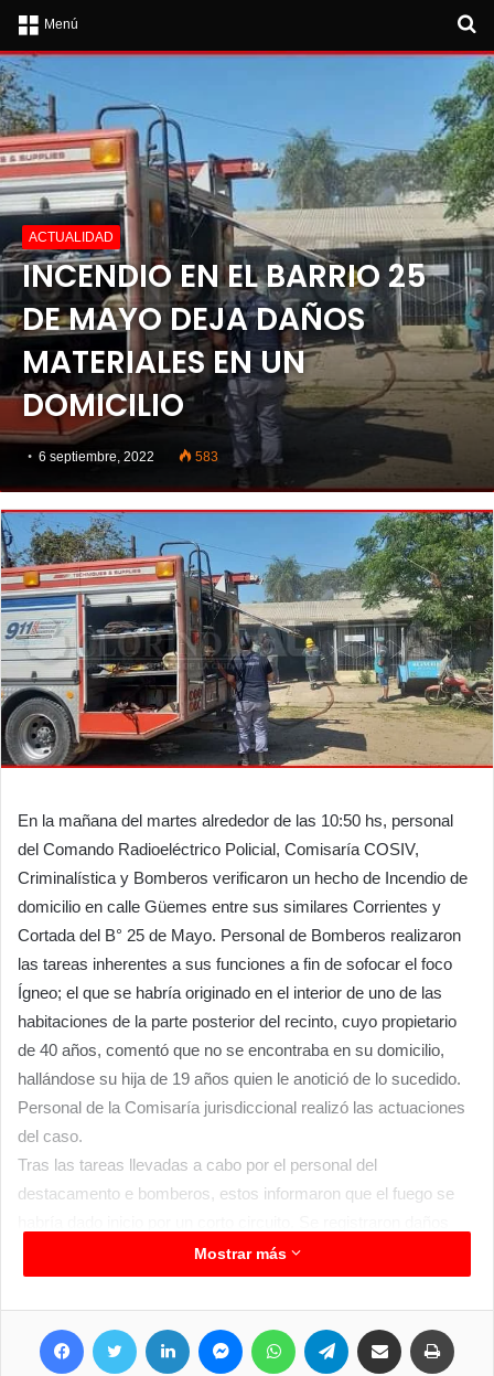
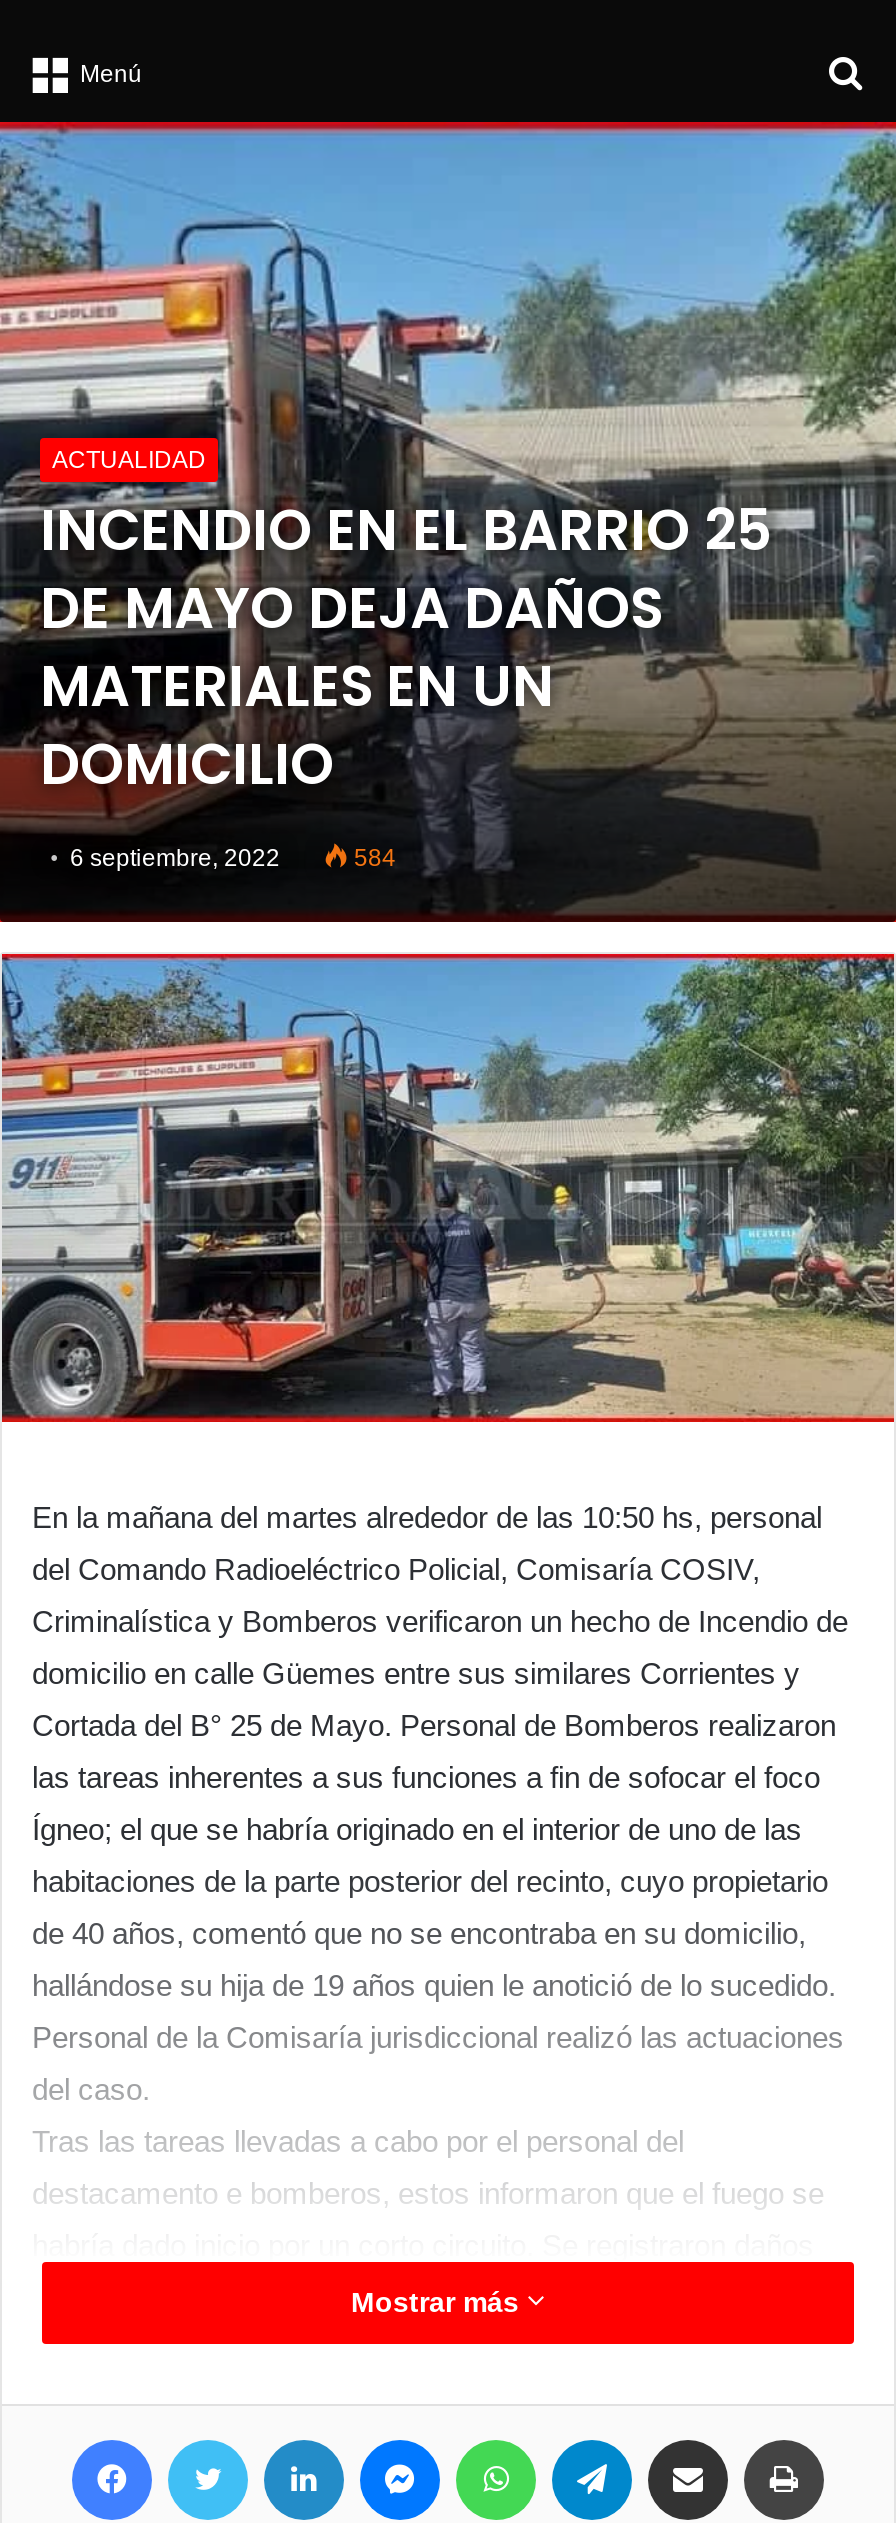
[192,449,218,465] 583 -> [348,845,396,873] 584

